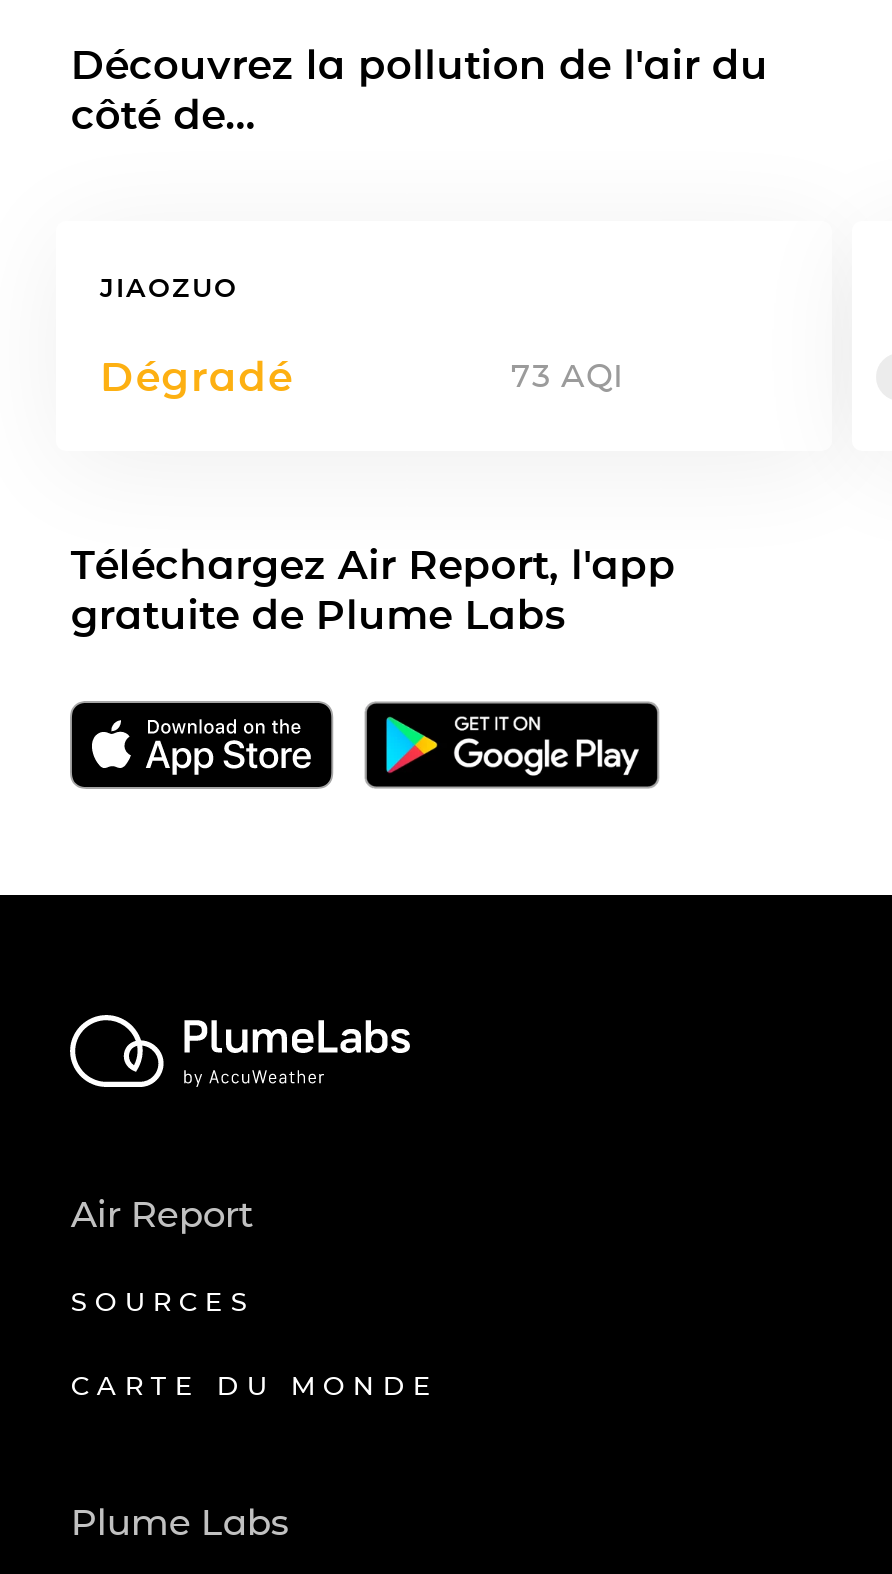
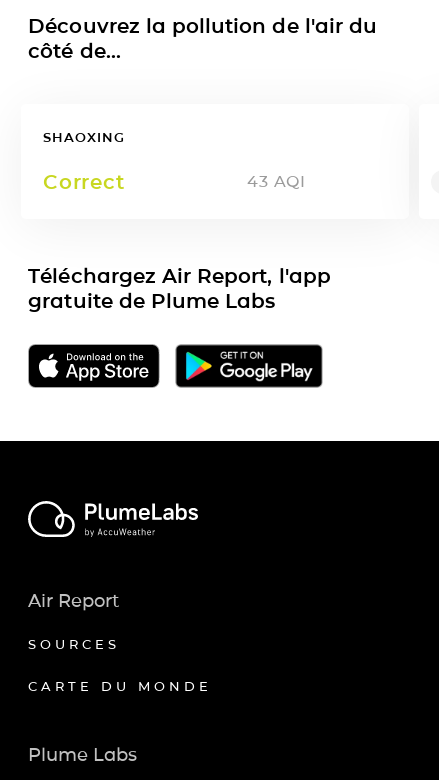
[100,271,238,303] JIAOZUO -> [43,129,125,145] SHAOXING
[100,353,624,401] Dégradé | 73 AQI -> [43,170,305,194] Correct | 43 AQI

